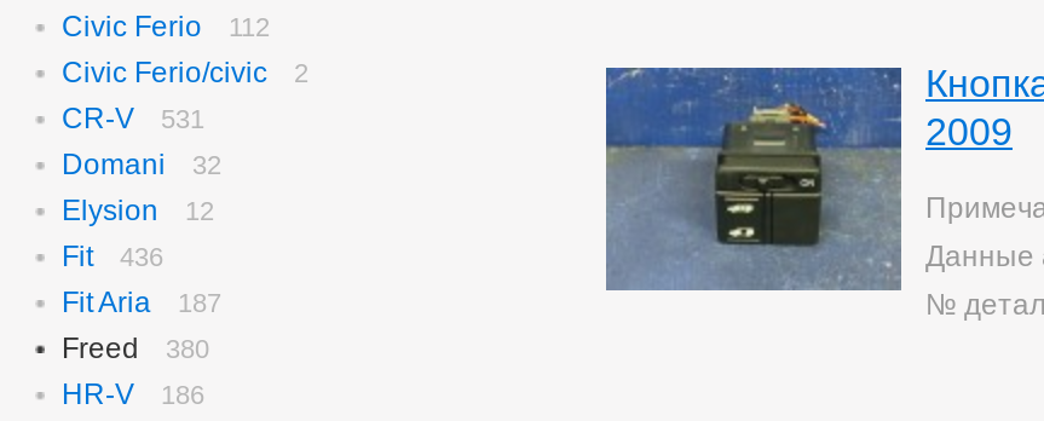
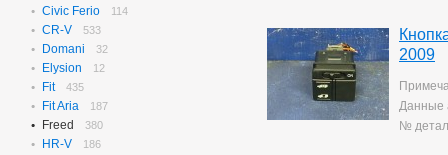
[62,12,308,90] 112 | Civic Ferio/civic | 2 -> [111,5,128,17] 114
[62,102,204,135] CR-V 531 -> [42,23,101,37] CR-V 533
[62,240,163,273] Fit 436 -> [42,80,84,94] Fit 435

